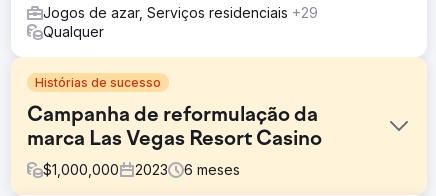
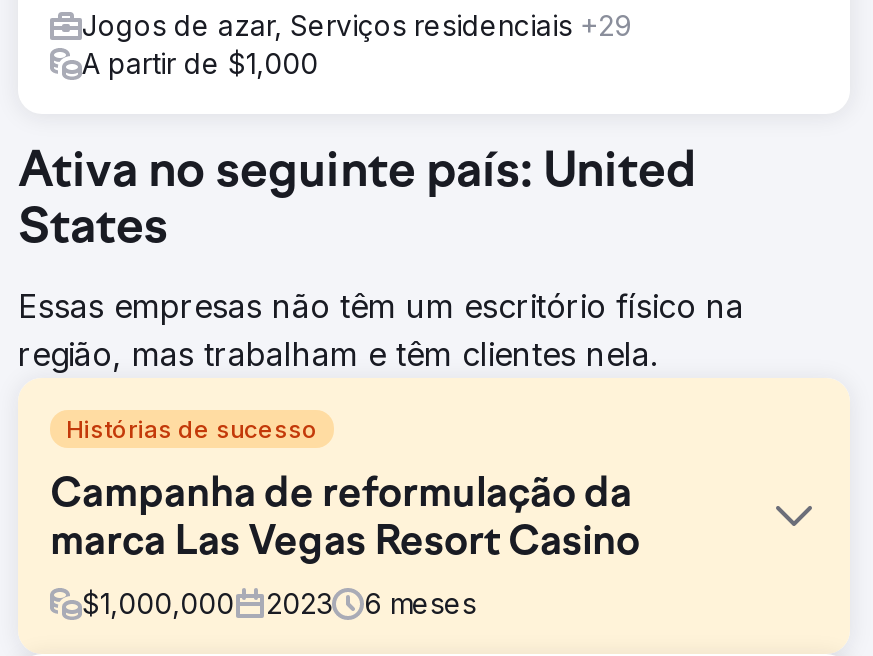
[43,23,104,40] Qualquer -> [18,46,744,374] A partir de $1,000 | Ativa no seguinte país: United | States | Essas empresas não têm um escritório físico na | região, mas trabalham e têm clientes nela.

